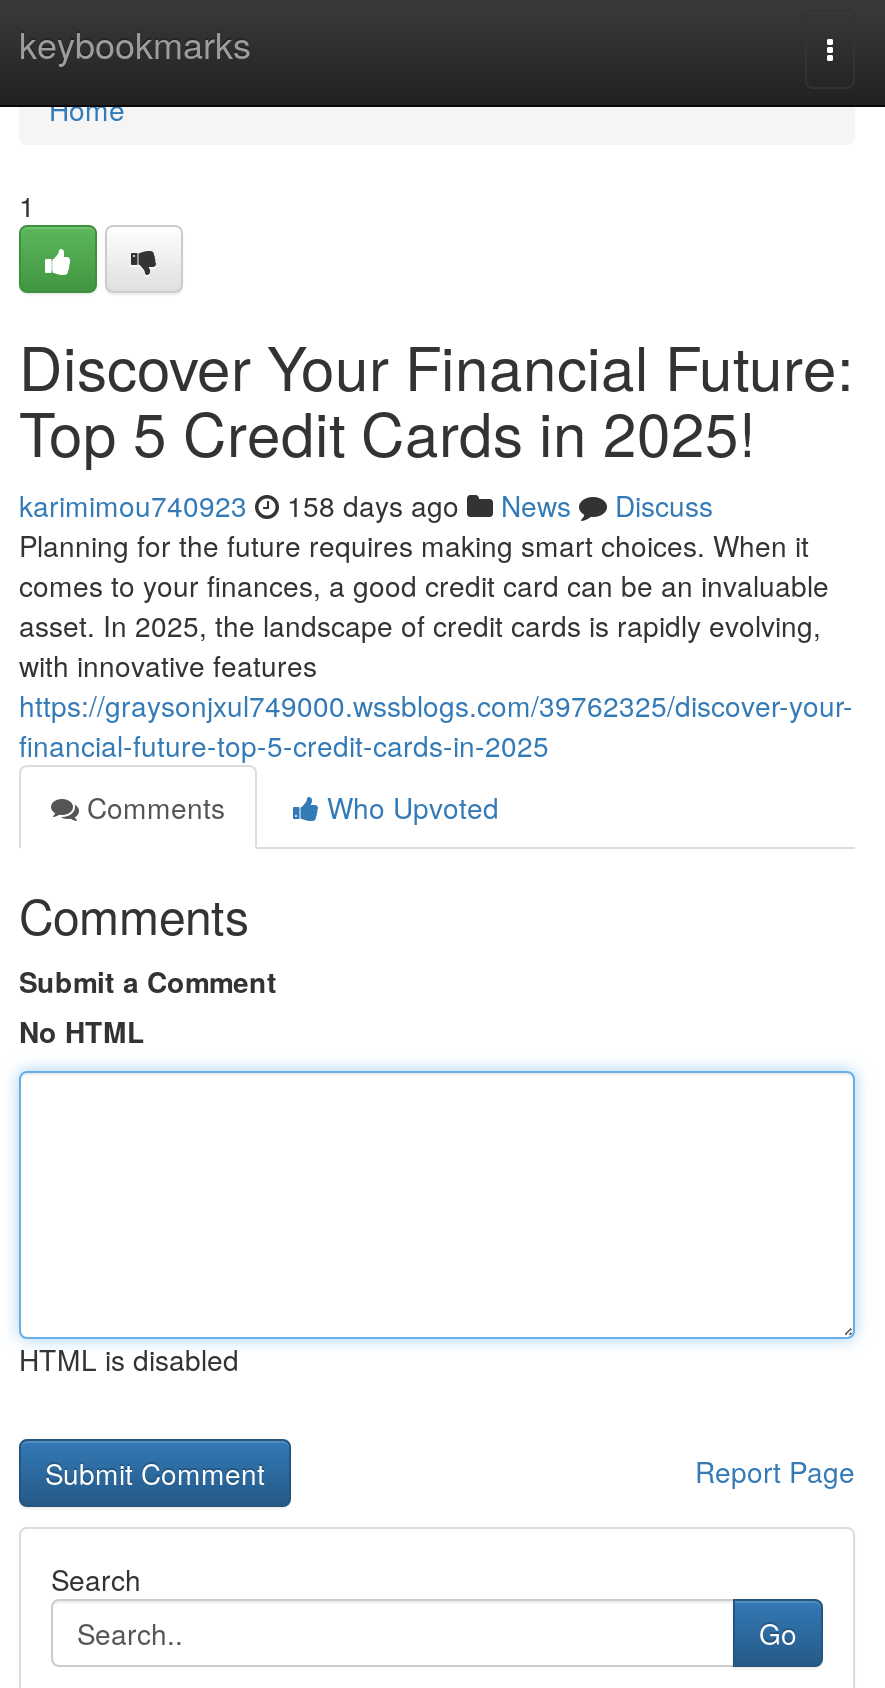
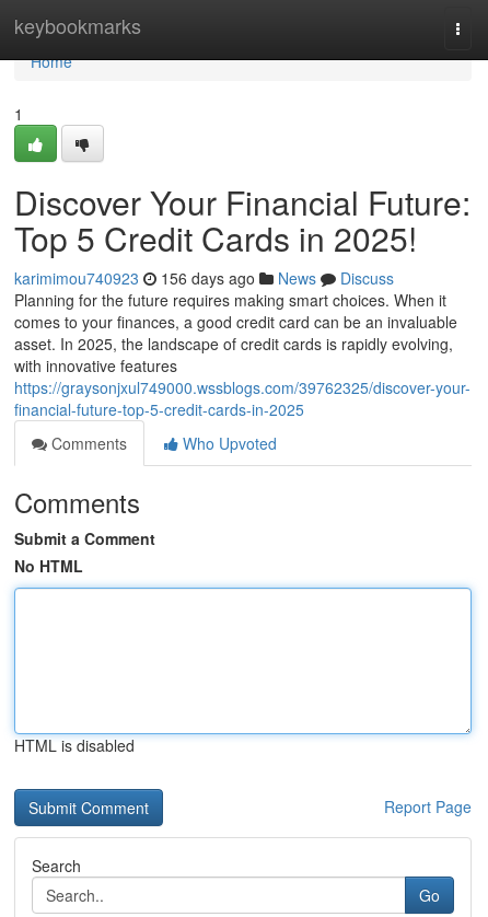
[19,485,713,525] karimimou740923 158 days ago News Discuss -> [14,267,394,289] karimimou740923 156 days ago News Discuss

